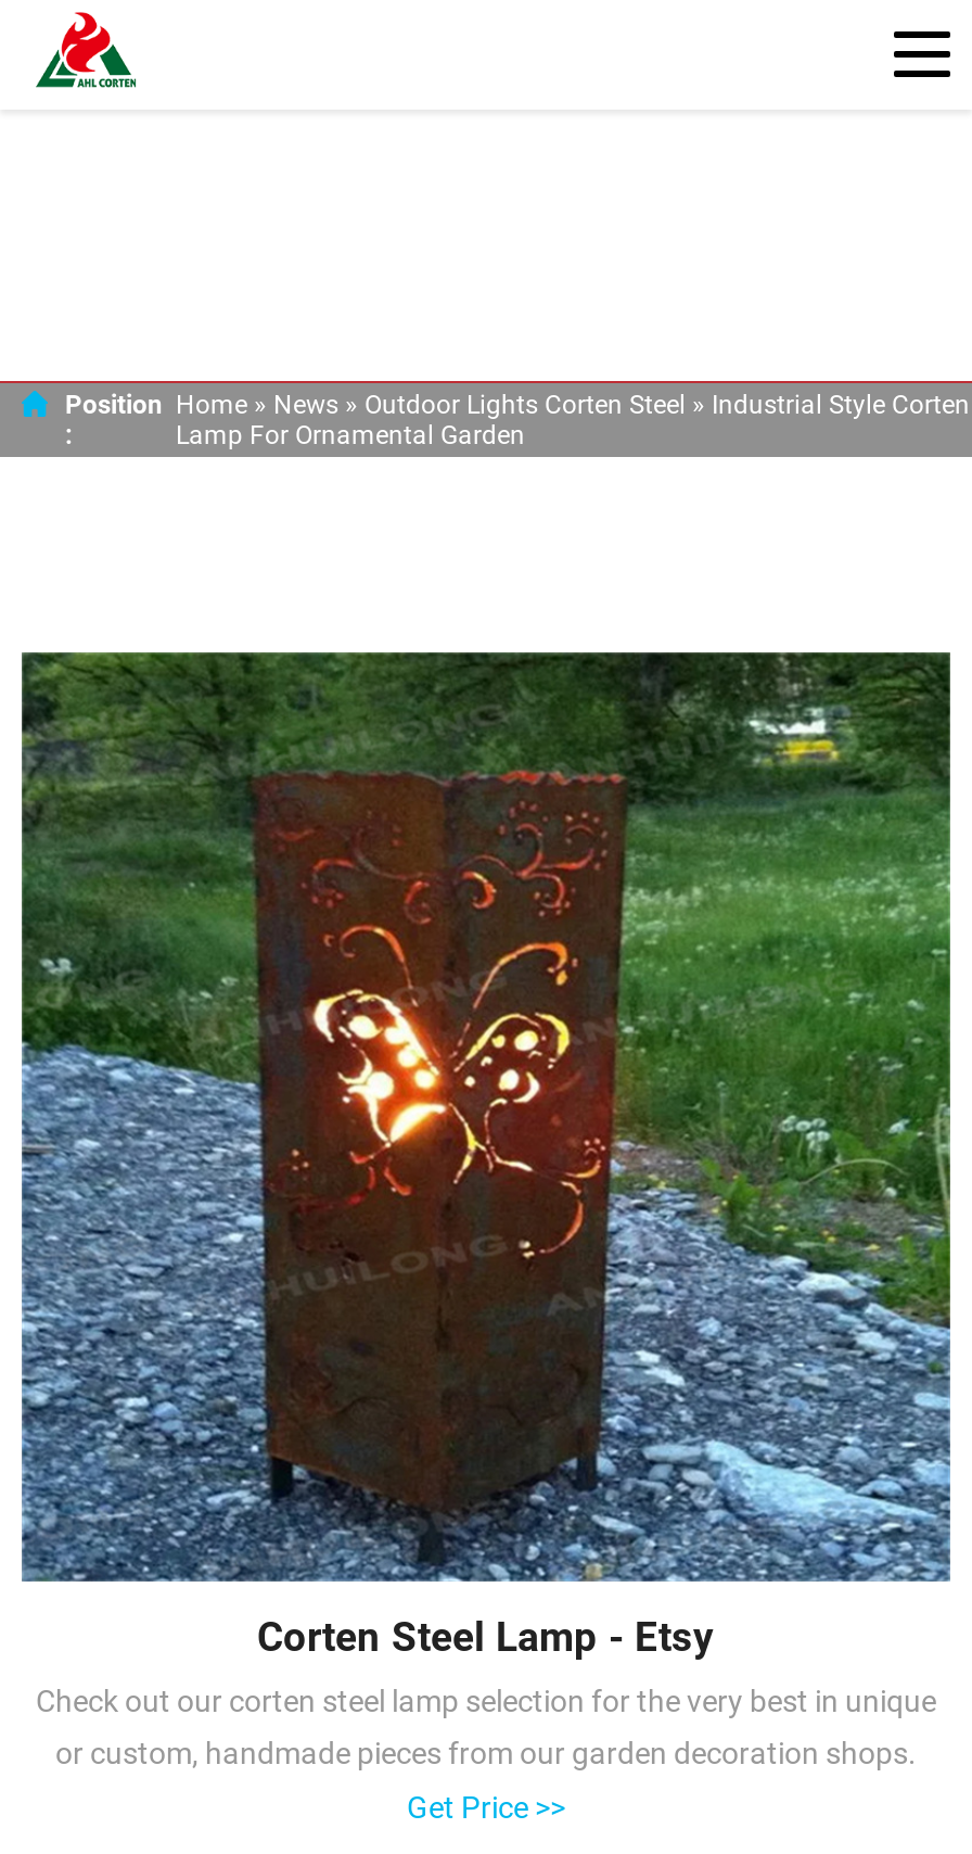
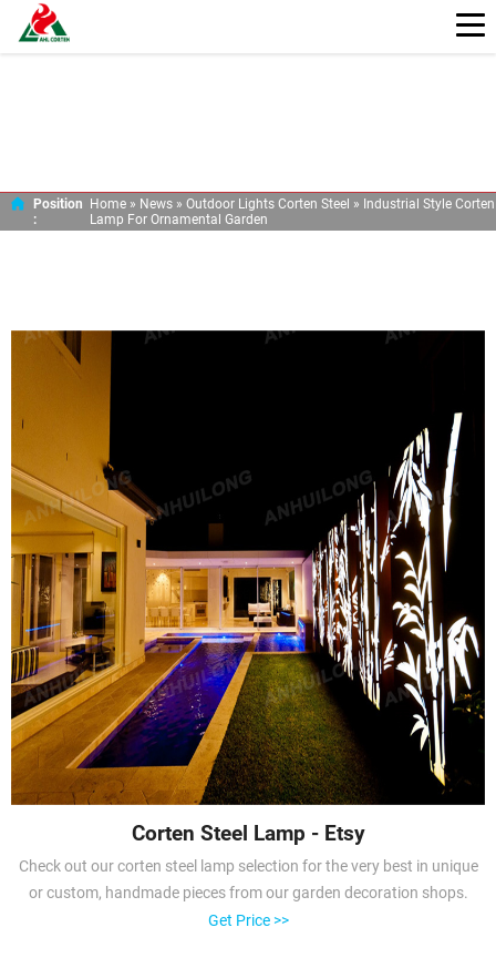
[20,650,952,1584] [image] -> [10,330,486,806] [image]

